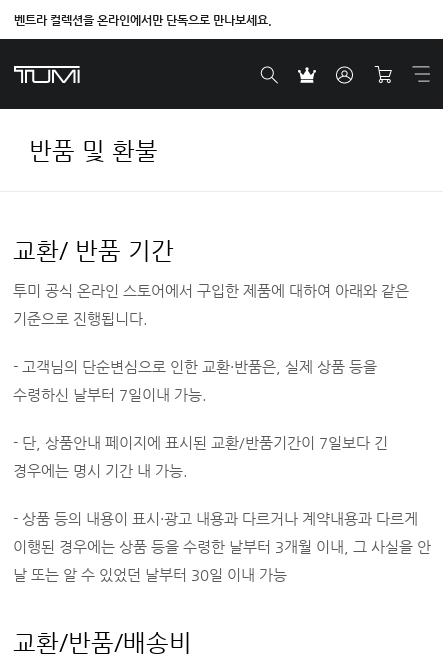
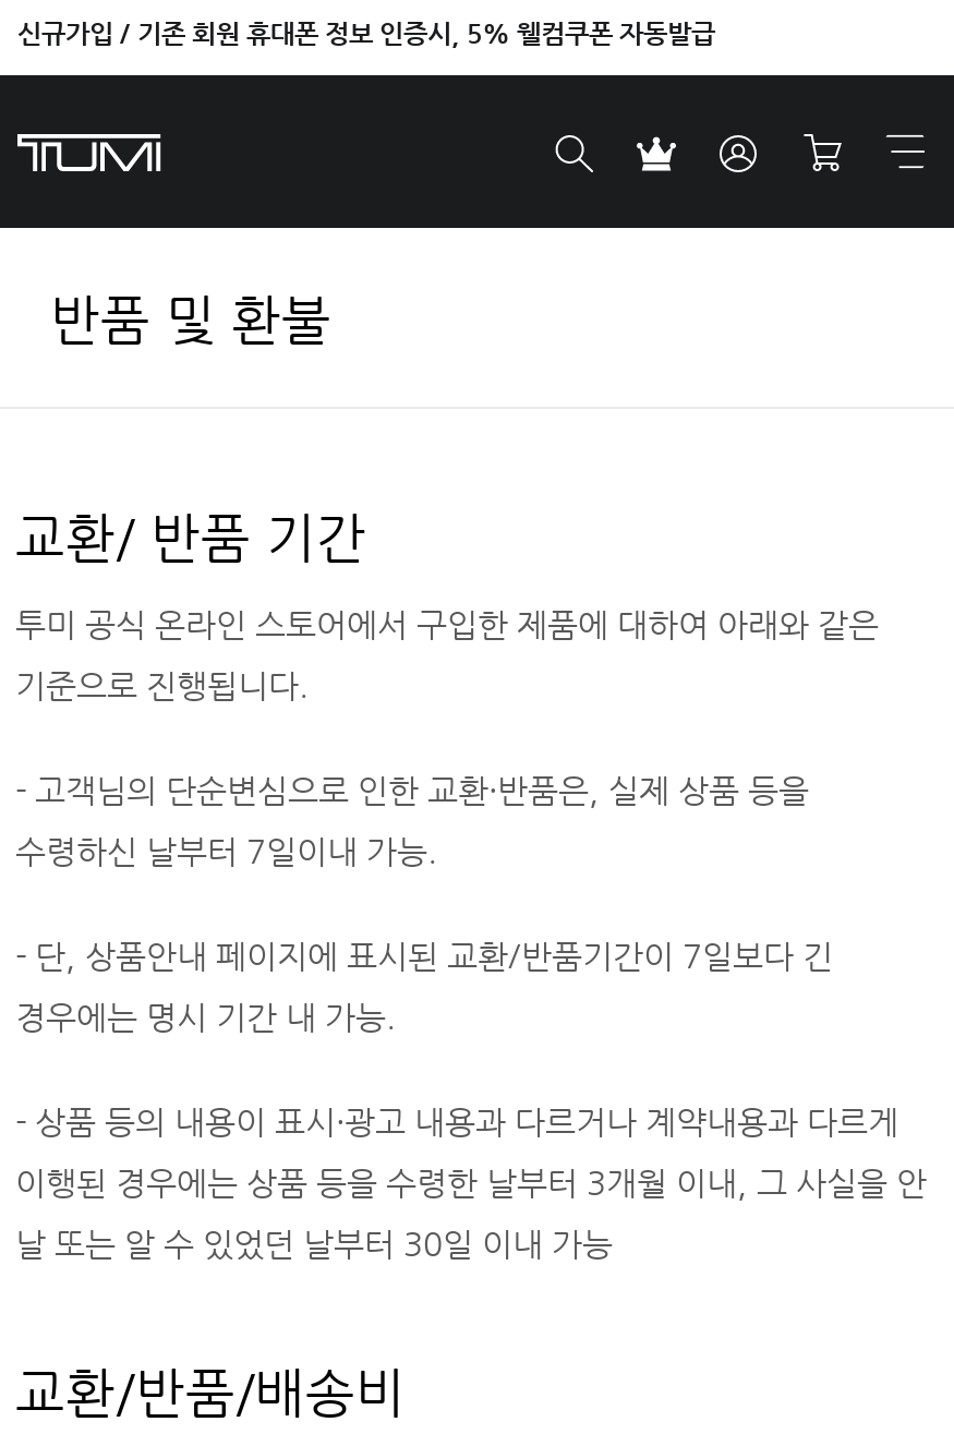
[14,12,272,26] 벤트라 컬렉션을 온라인에서만 단독으로 만나보세요. -> [17,17,715,48] 신규가입 / 기존 회원 휴대폰 정보 인증시, 5% 웰컴쿠폰 자동발급

